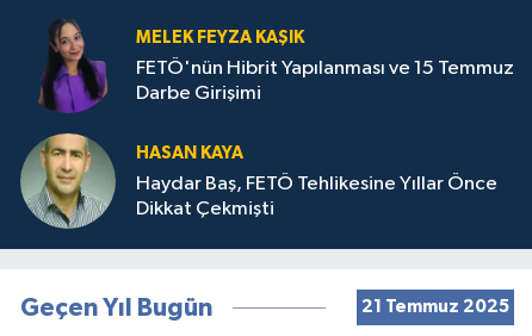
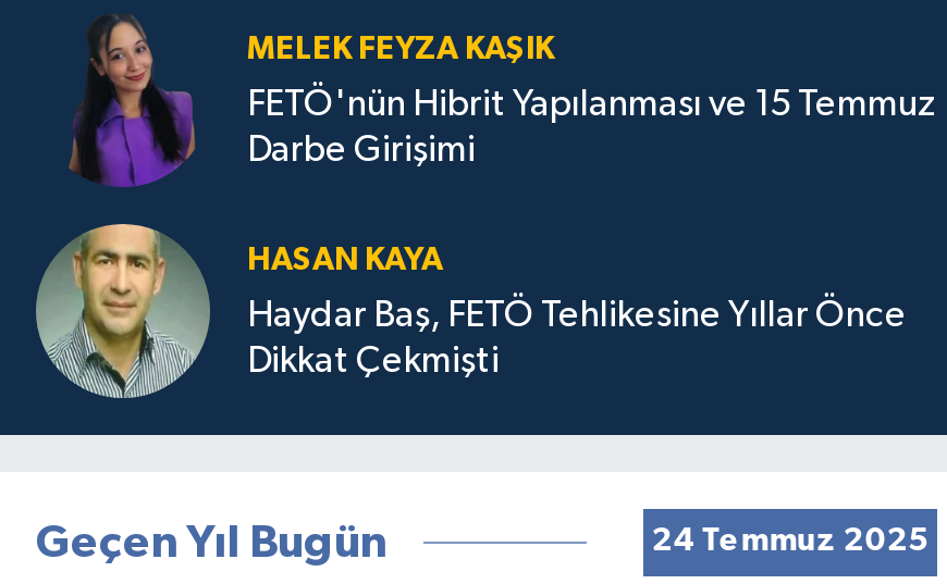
[361,298,509,316] 21 Temmuz 2025 -> [652,525,928,557] 24 Temmuz 2025

